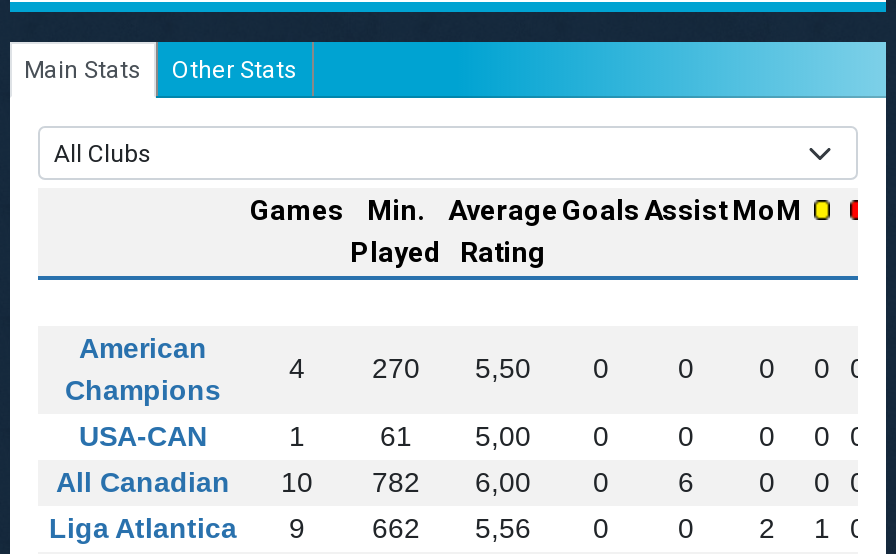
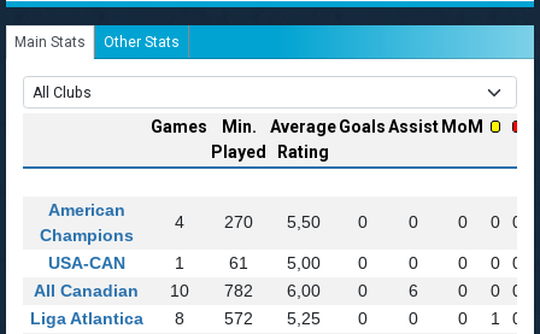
[49,511,305,543] Liga Atlantica 9 -> [30,308,184,328] Liga Atlantica 8
[372,511,420,543] 662 -> [224,308,253,328] 572
[475,511,531,543] 5,56 -> [286,308,320,328] 5,25
[759,511,775,543] 2 -> [457,308,467,328] 0

